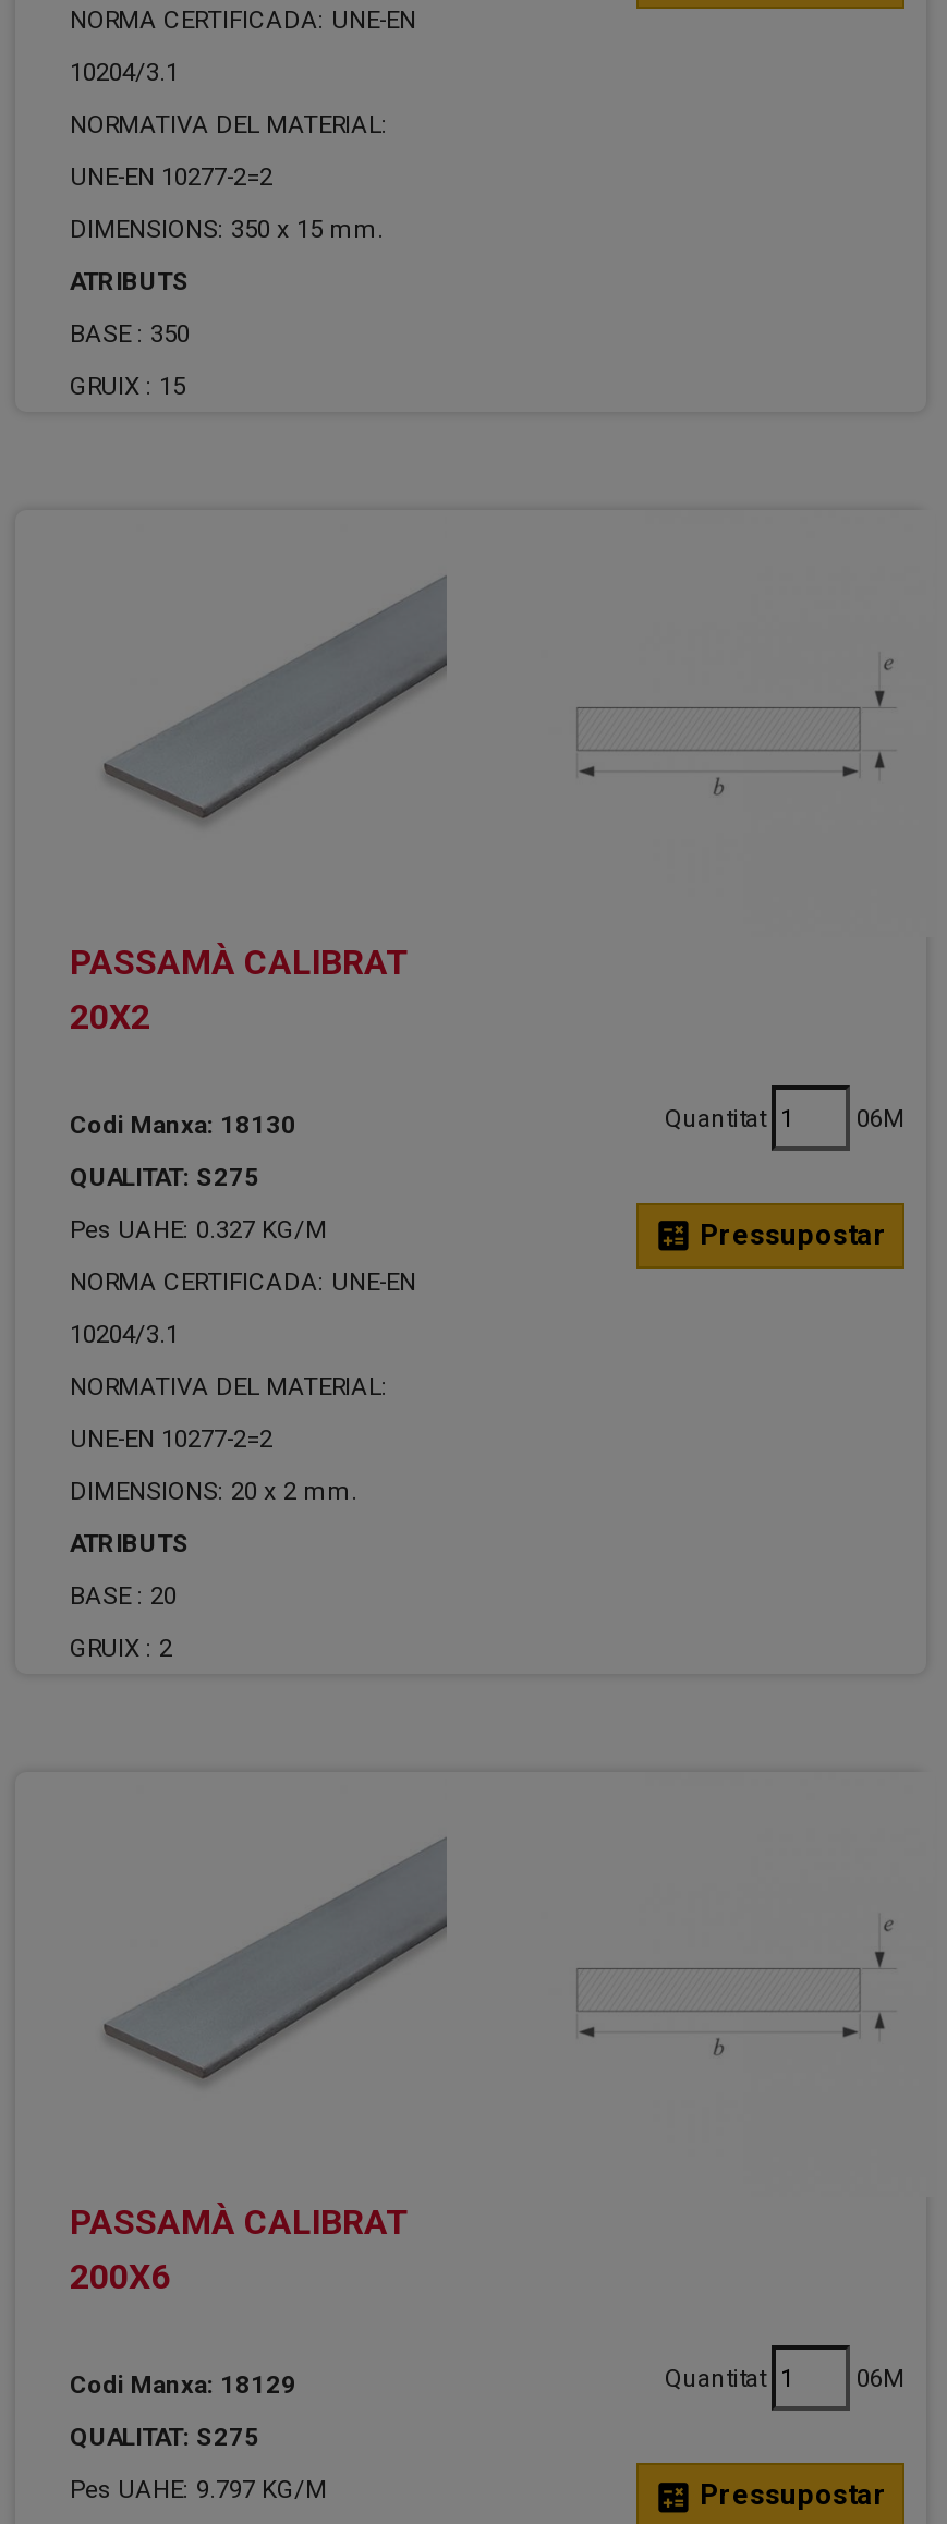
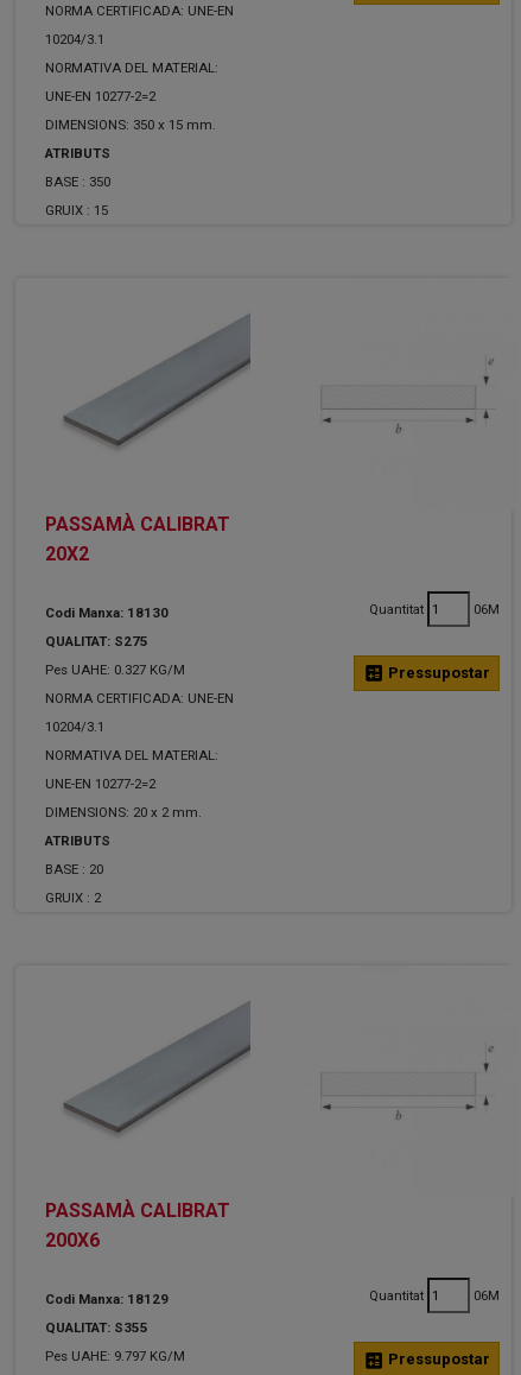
[70,2422,259,2453] QUALITAT: S275 -> [45,1320,148,1336] QUALITAT: S355

